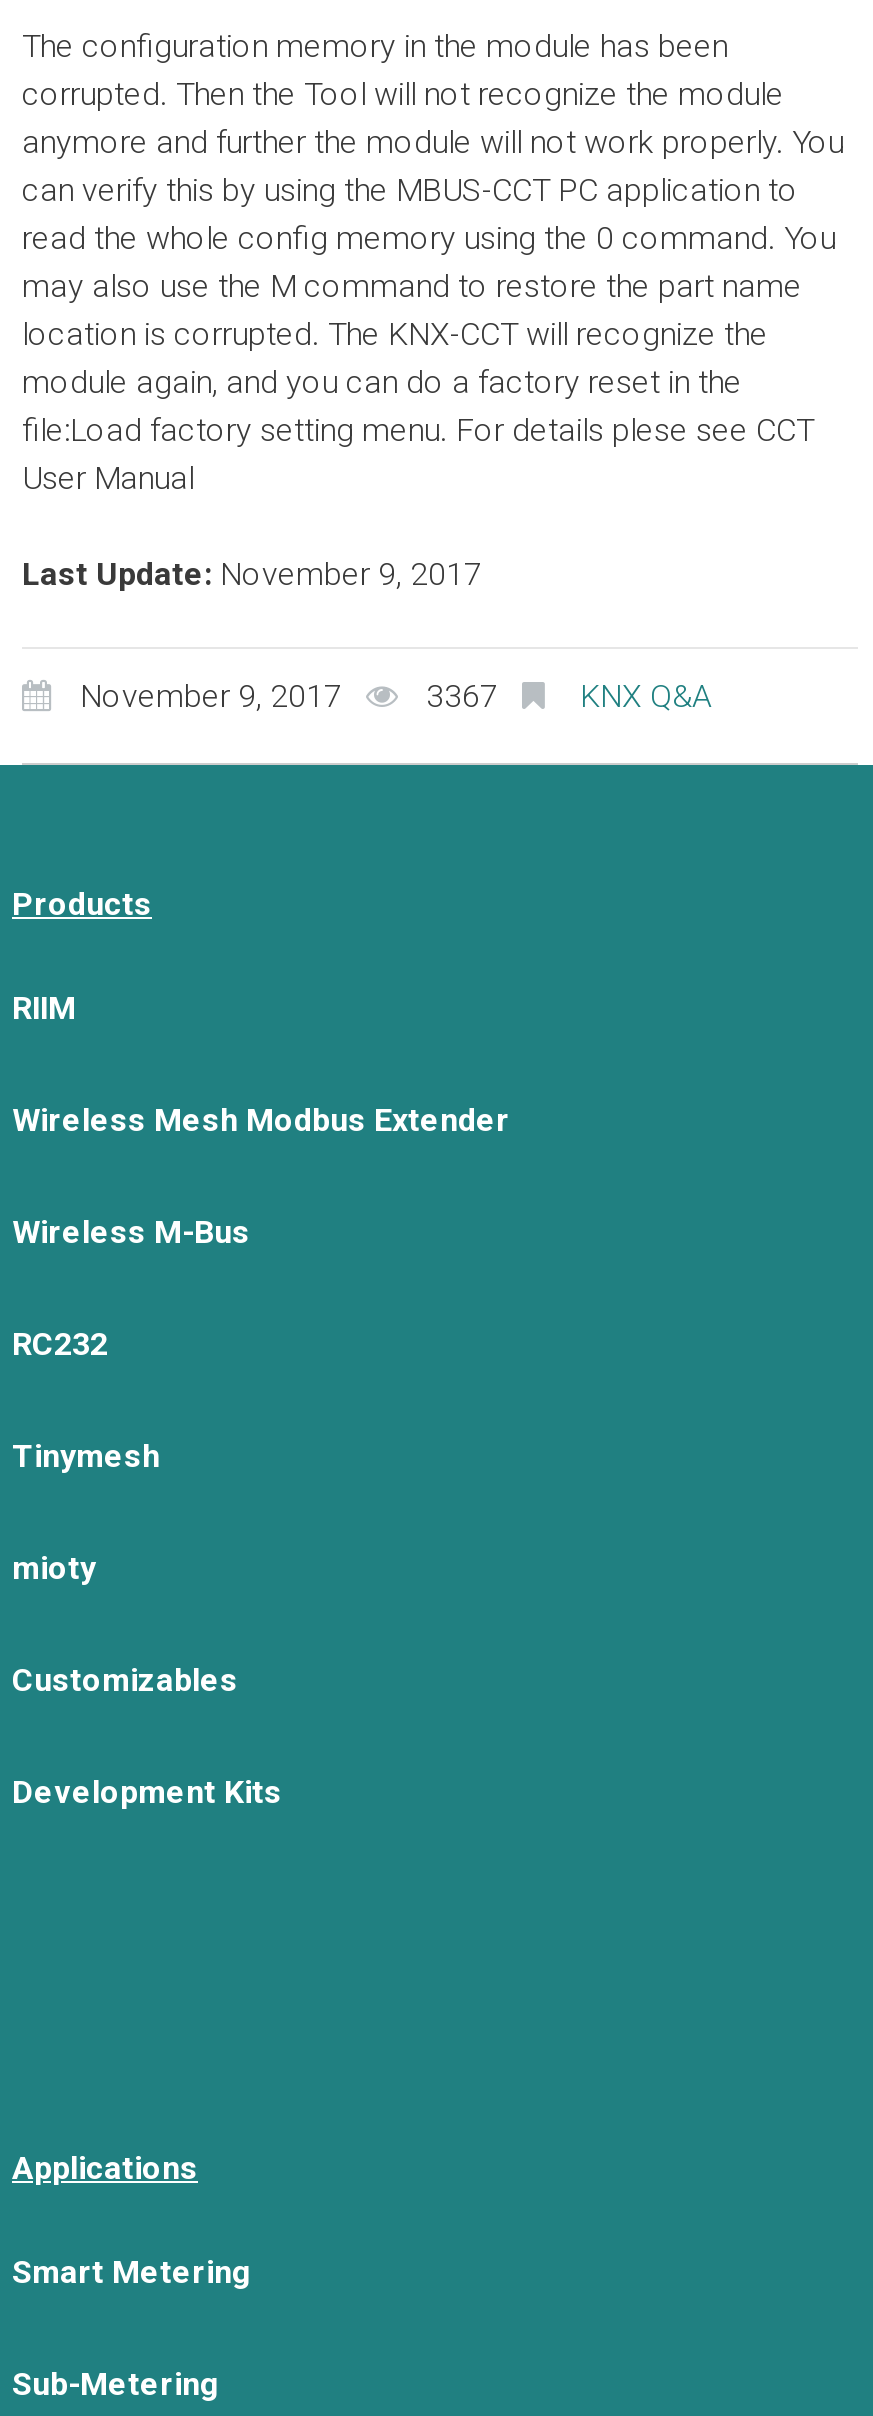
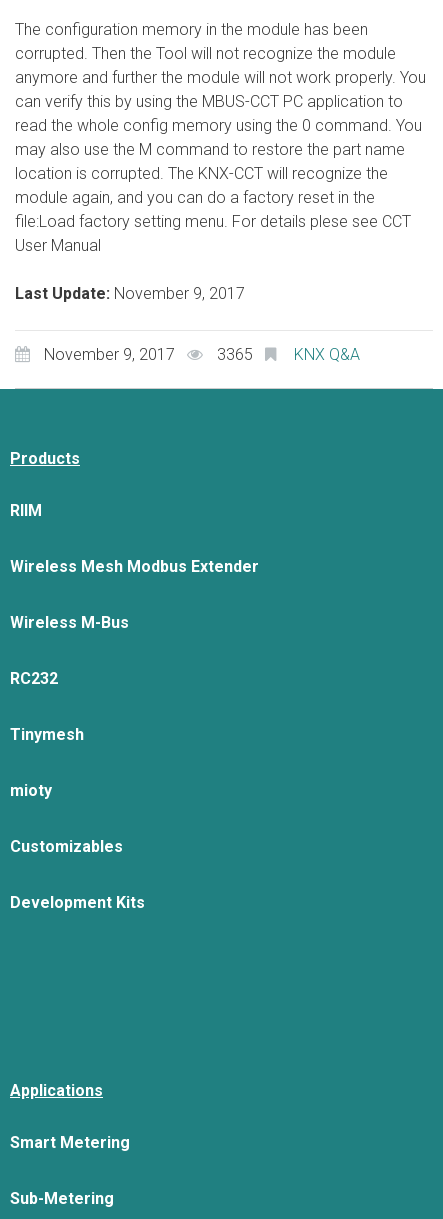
[72,677,712,715] November 9, 2017 3367 KNX Q&A -> [40,345,360,364] November 9, 2017 3365 KNX Q&A

